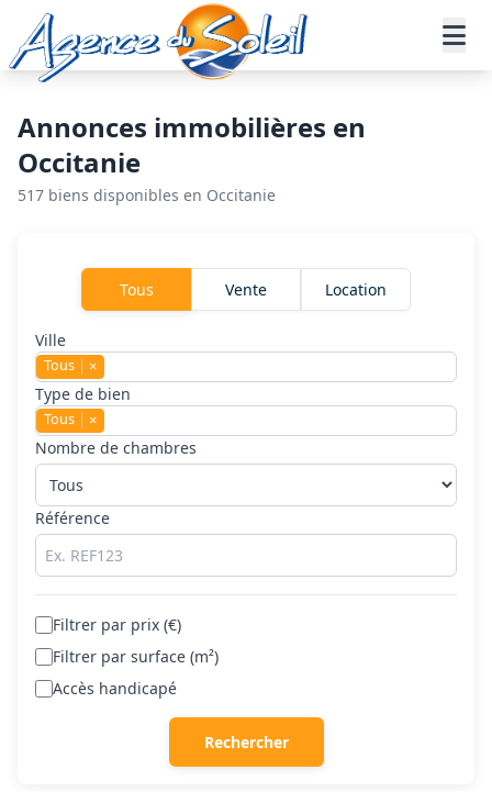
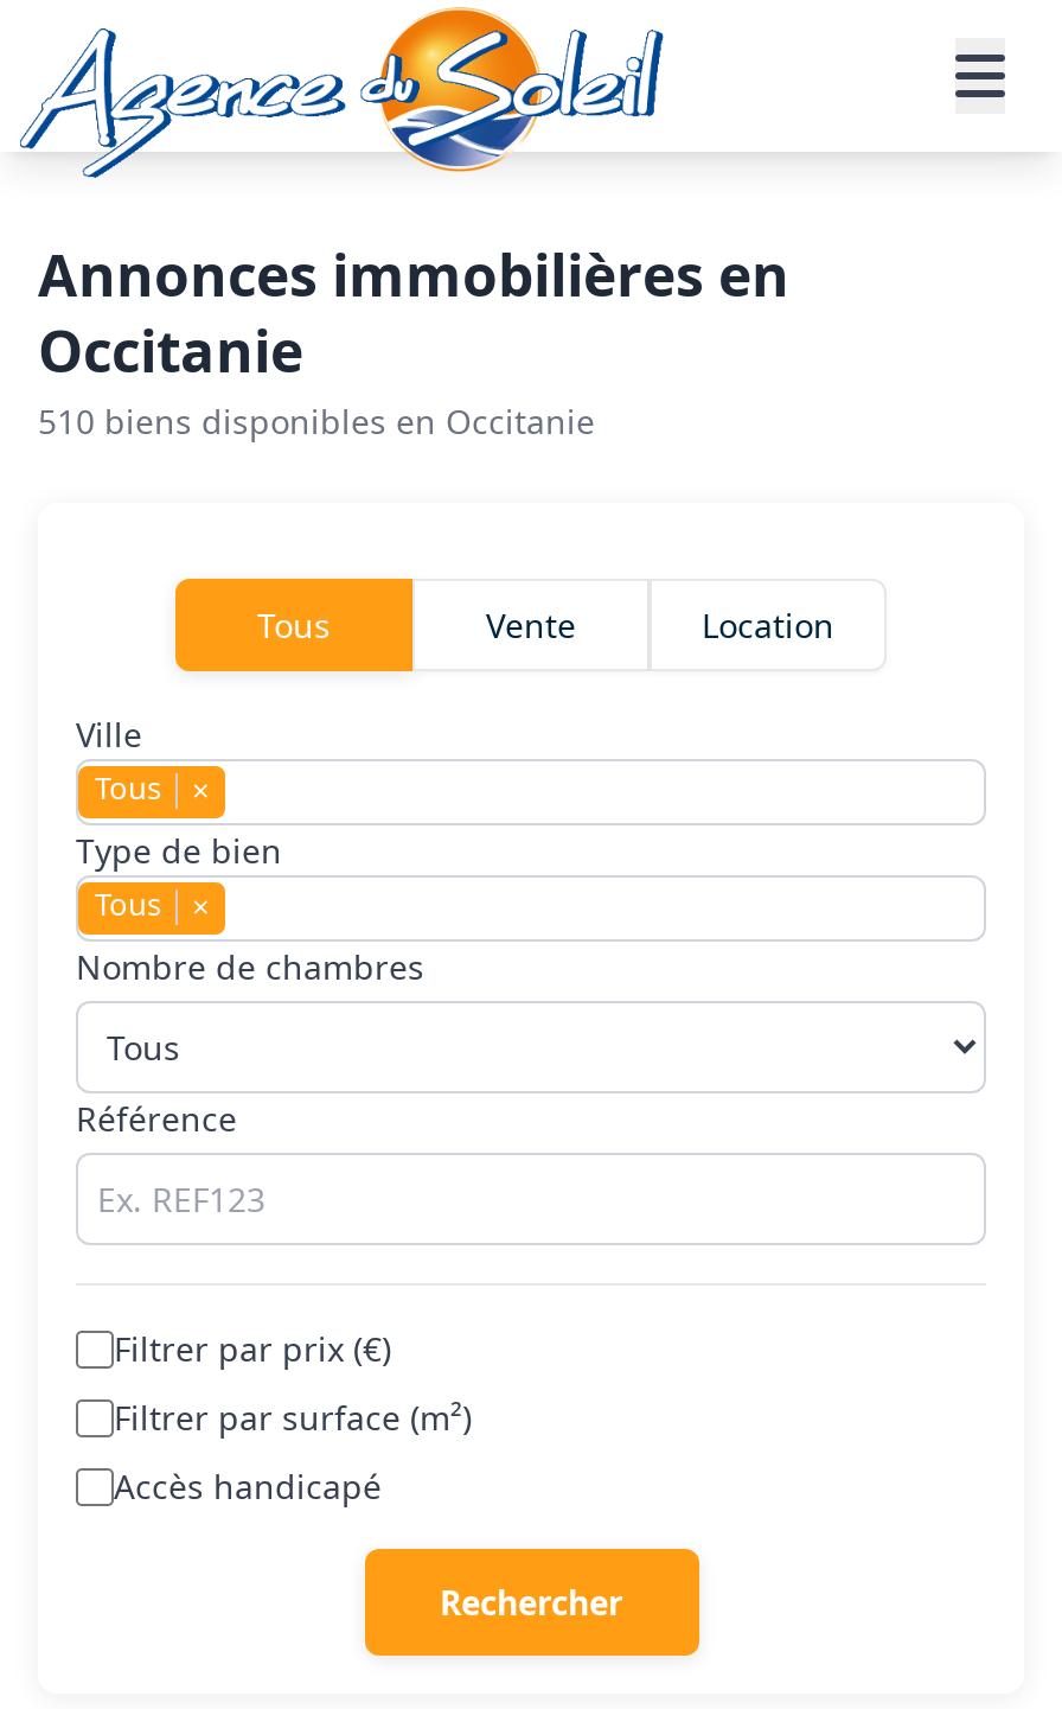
[18,185,276,205] 517 biens disponibles en Occitanie -> [38,398,595,444] 510 biens disponibles en Occitanie

